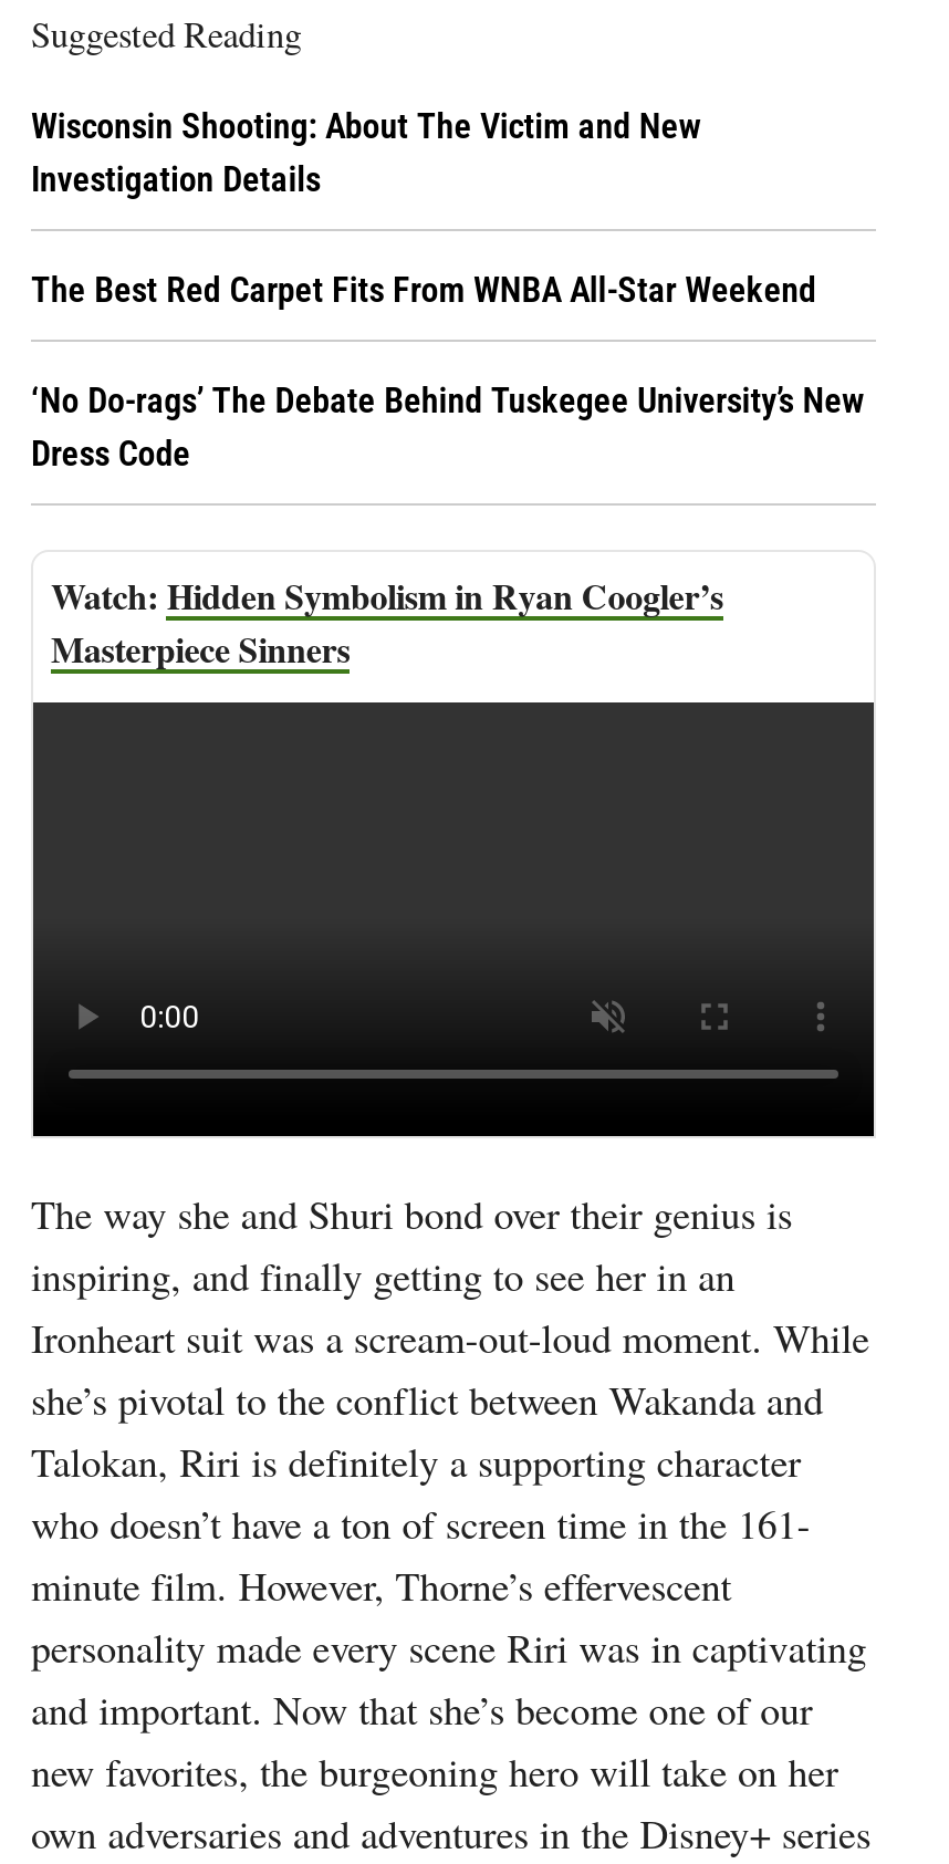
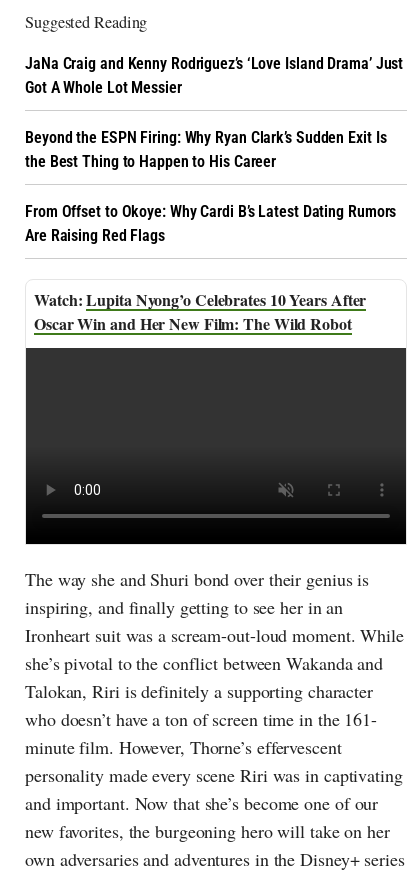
[31,106,700,201] Wisconsin Shooting: About The Victim and New | Investigation Details -> [25,54,403,97] JaNa Craig and Kenny Rodriguez’s ‘Love Island Drama’ Just | Got A Whole Lot Messier
[31,269,816,311] The Best Red Carpet Fits From WNBA All-Star Weekend -> [25,128,386,171] Beyond the ESPN Firing: Why Ryan Clark’s Sudden Exit Is | the Best Thing to Happen to His Career
[31,380,864,475] ‘No Do-rags’ The Debate Behind Tuskegee University’s New | Dress Code -> [25,202,396,245] From Offset to Okoye: Why Cardi B’s Latest Dating Rumors | Are Raising Red Flags
[51,570,723,674] Hidden Symbolism in Ryan Coogler’s | Masterpiece Sinners -> [34,288,366,335] Lupita Nyong’o Celebrates 10 Years After | Oscar Win and Her New Film: The Wild Robot

